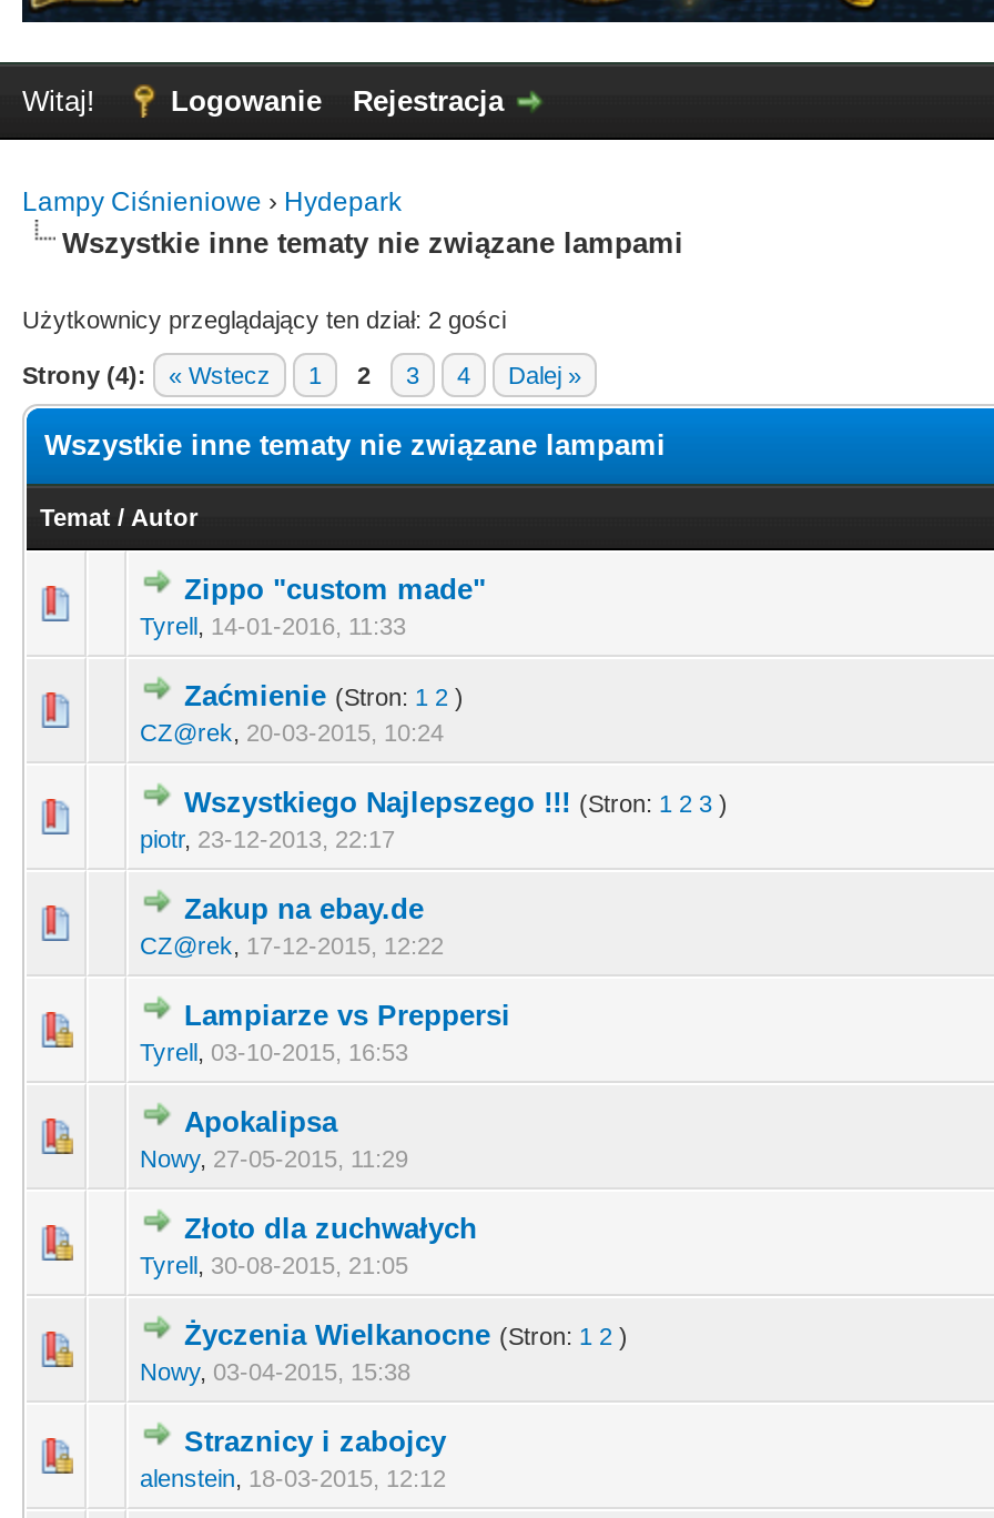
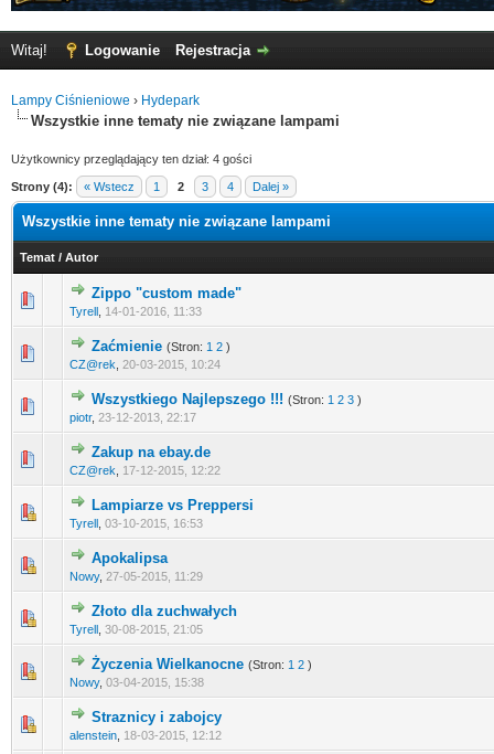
[22,306,506,333] Użytkownicy przeglądający ten dział: 2 gości -> [11,152,251,166] Użytkownicy przeglądający ten dział: 4 gości

